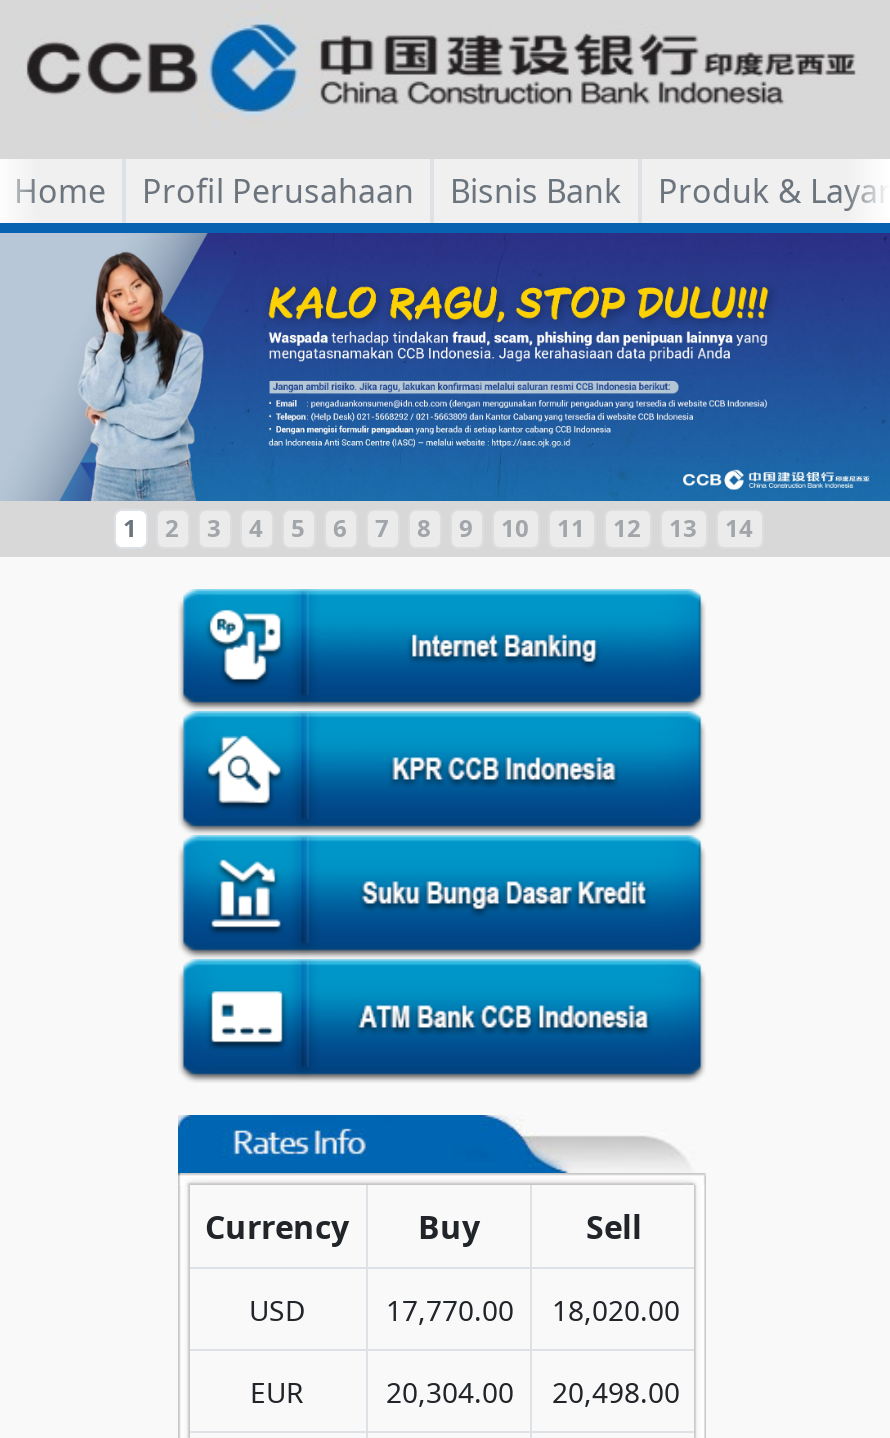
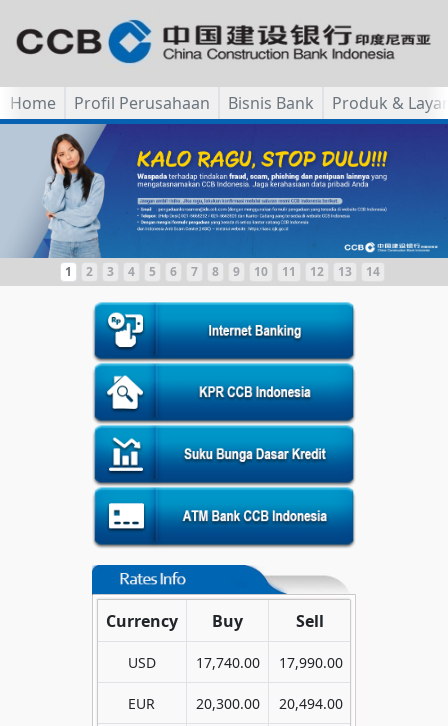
[386,1291,514,1329] 17,770.00 -> [196,653,260,672] 17,740.00
[552,1291,680,1329] 18,020.00 -> [279,653,343,672] 17,990.00
[386,1373,514,1411] 20,304.00 -> [196,694,260,713] 20,300.00
[552,1373,680,1411] 20,498.00 -> [279,694,343,713] 20,494.00

